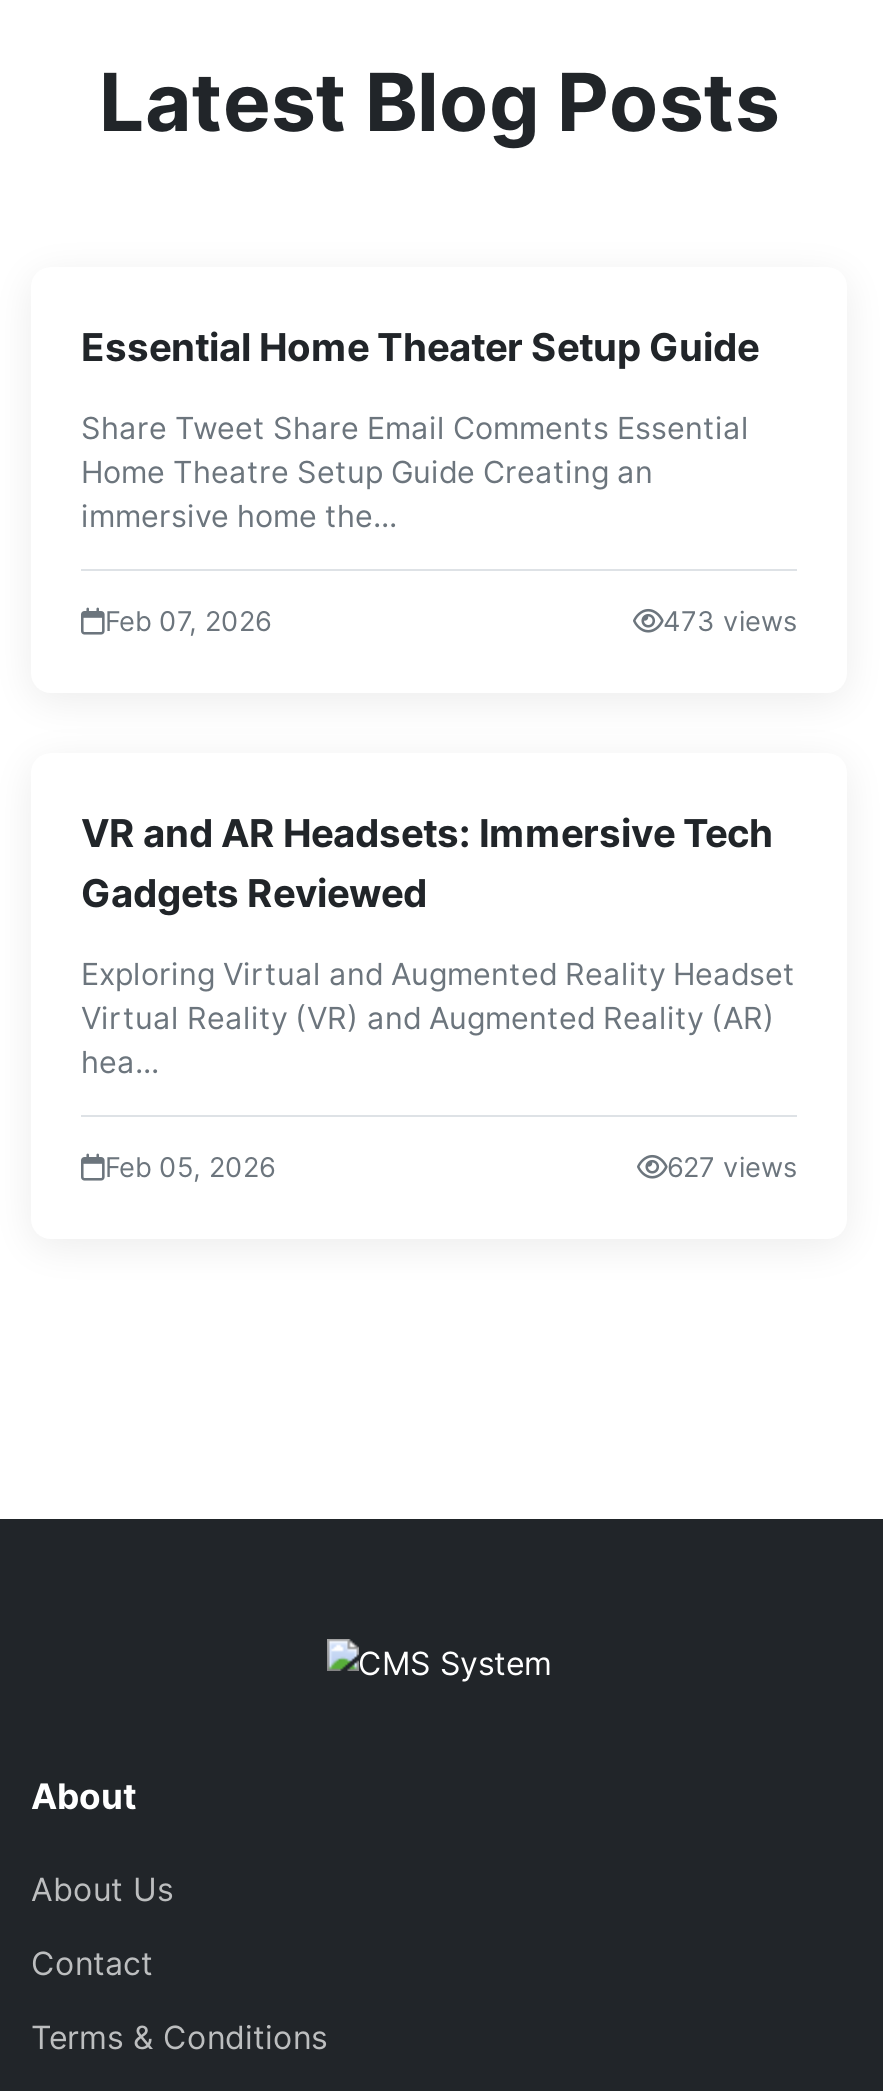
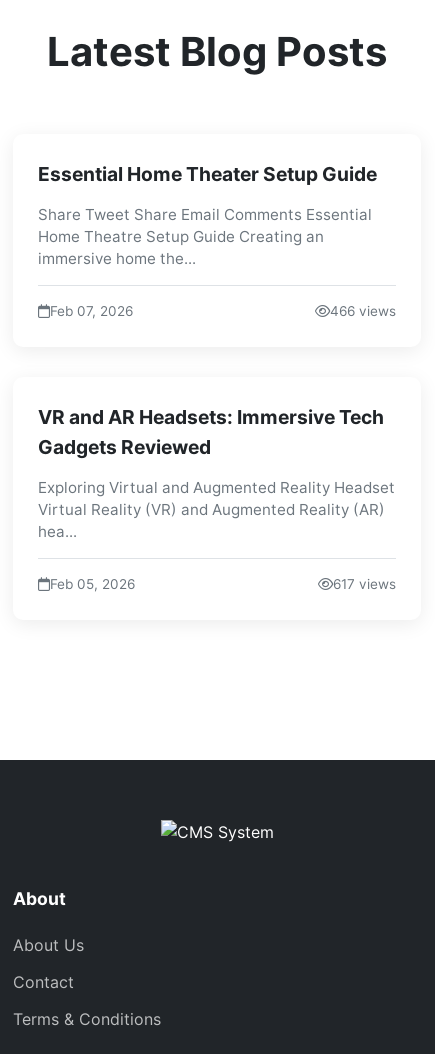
[663,605,797,637] 473 views -> [330,303,396,319] 466 views
[667,1151,797,1183] 627 views -> [333,576,396,592] 617 views

